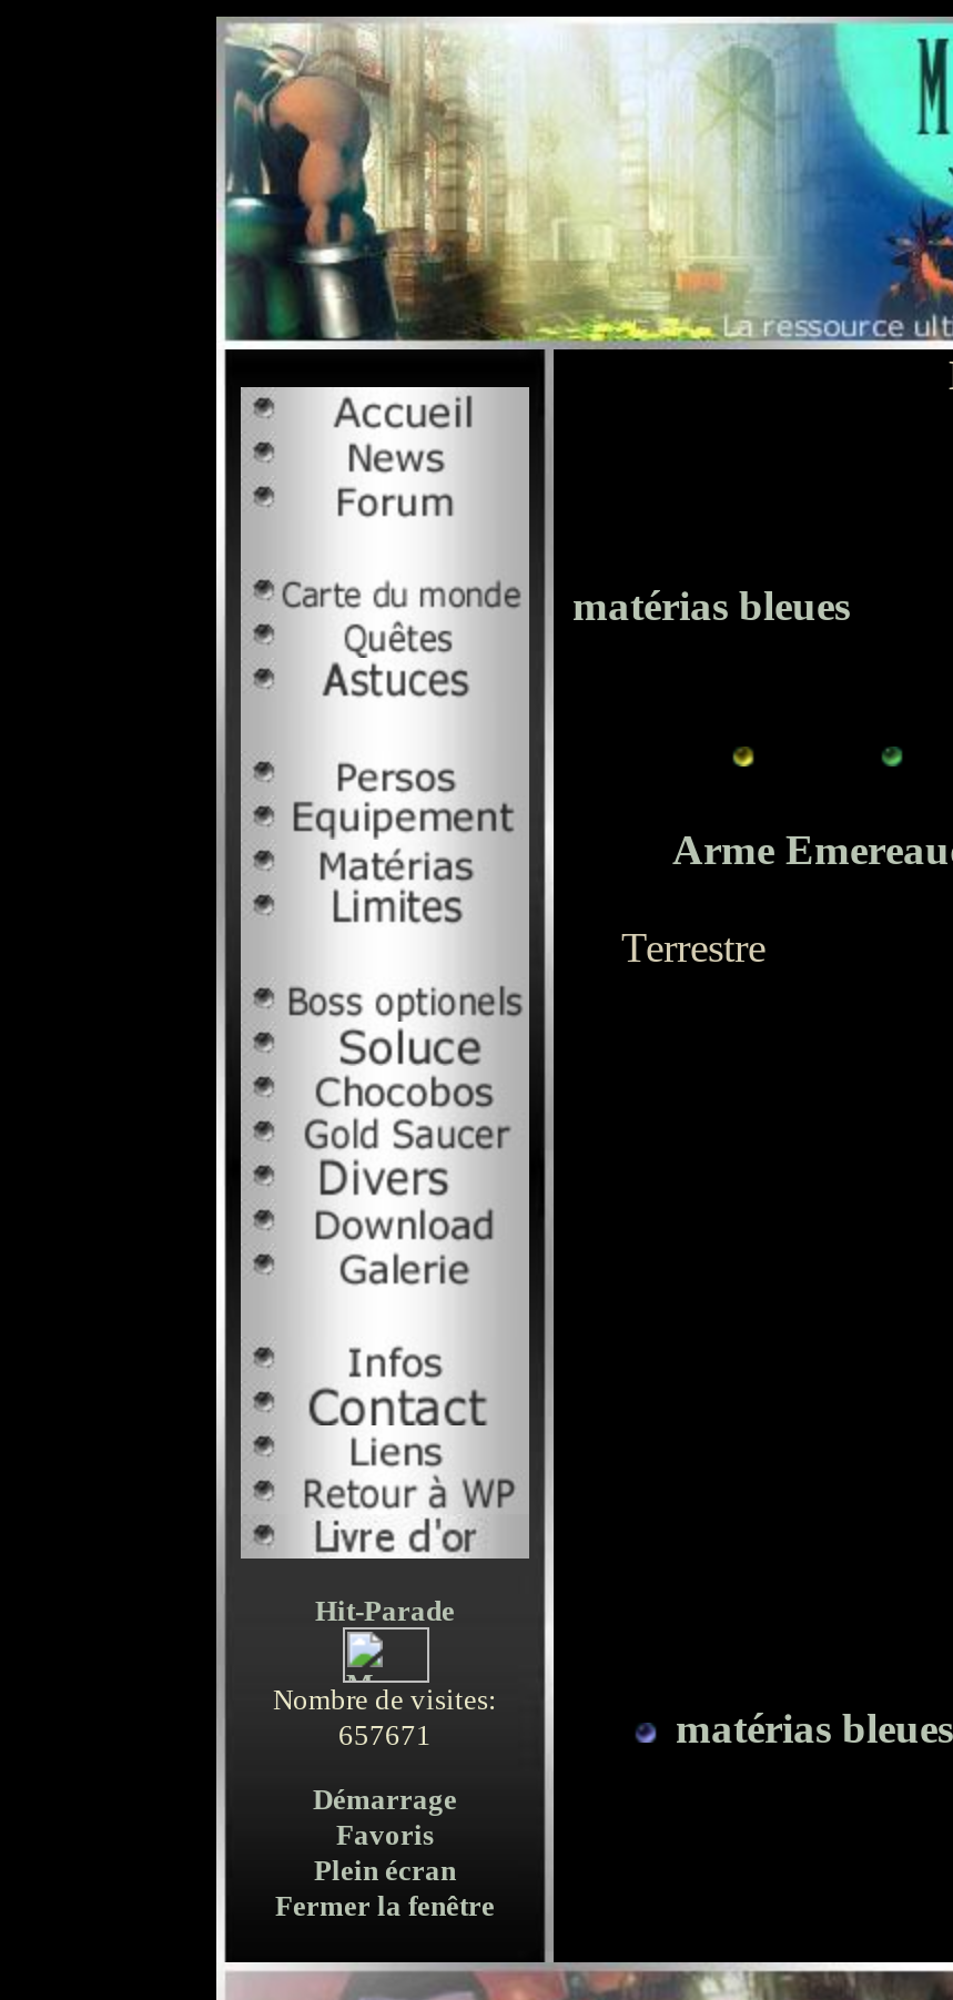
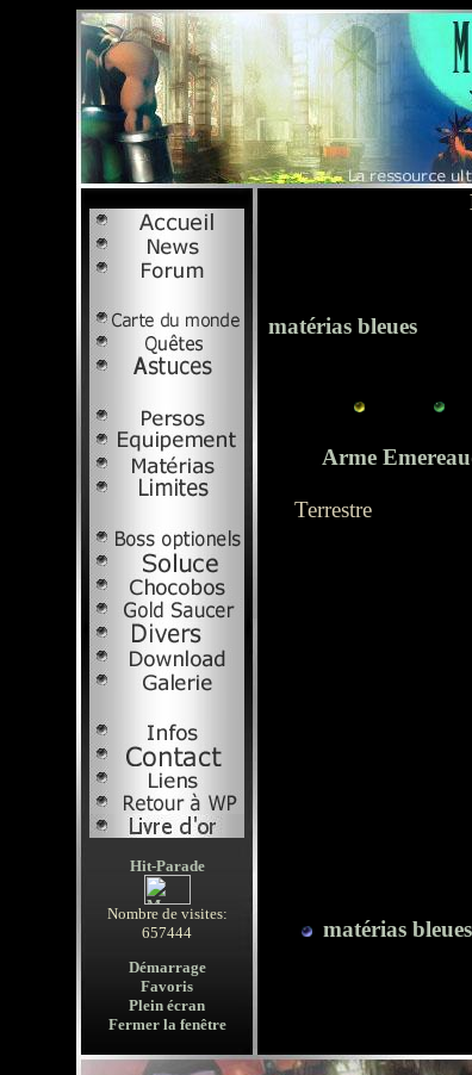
[338,1718,432,1752] 657671 -> [142,924,192,942] 657444

